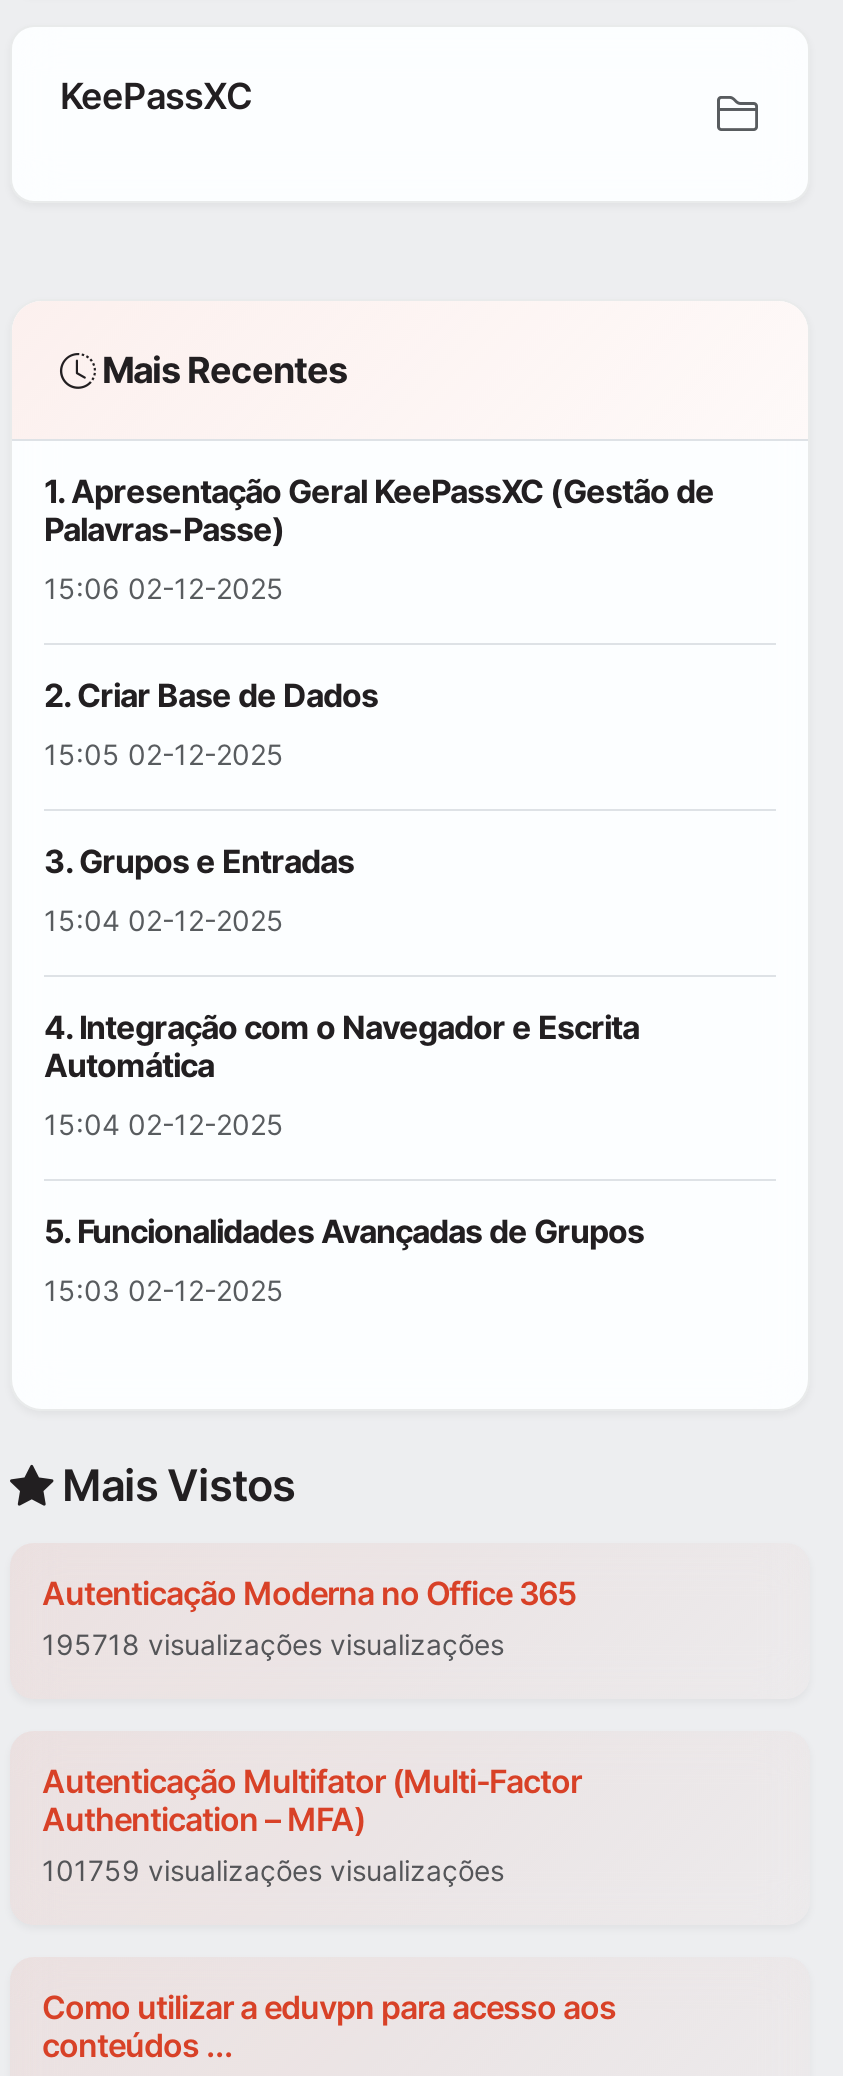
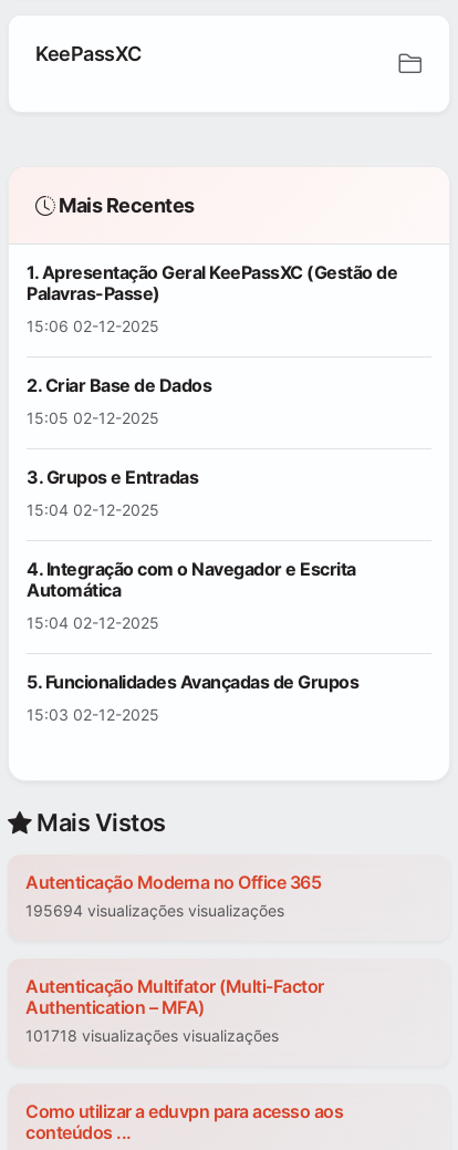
[42,1628,504,1662] 195718 visualizações visualizações -> [25,902,284,920] 195694 visualizações visualizações
[42,1854,504,1888] 101759 visualizações visualizações -> [25,1027,279,1045] 101718 visualizações visualizações

